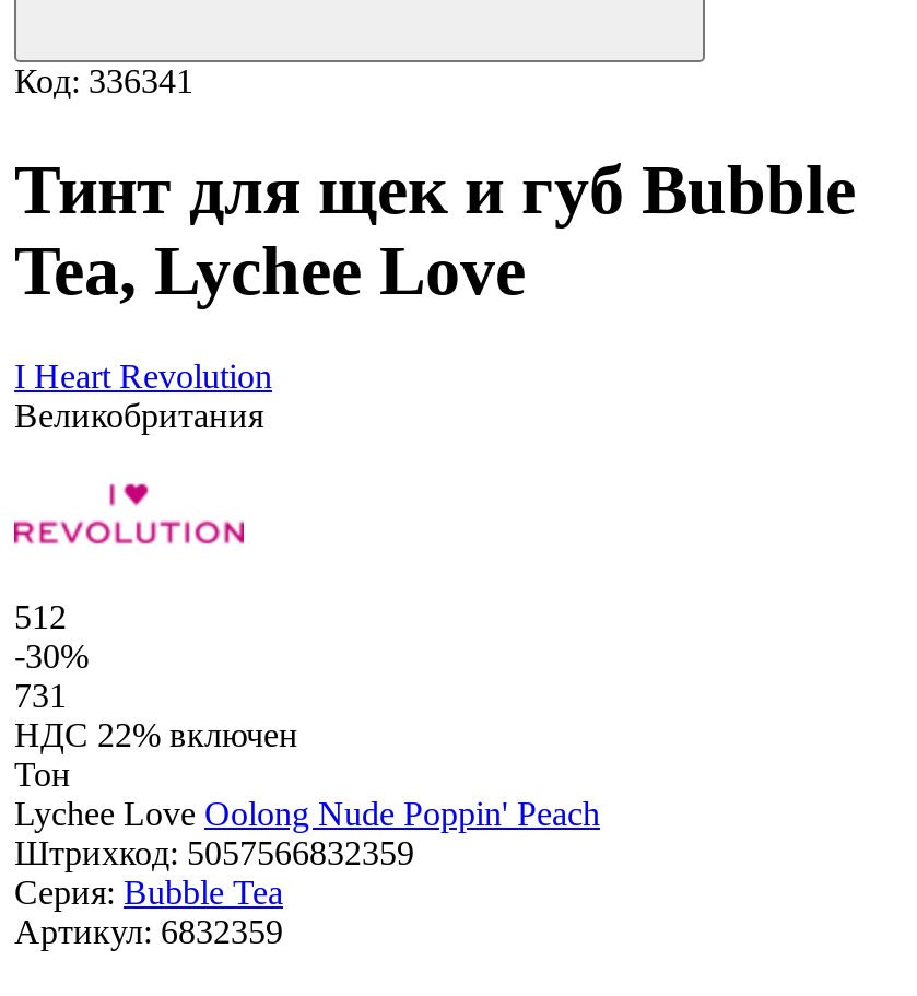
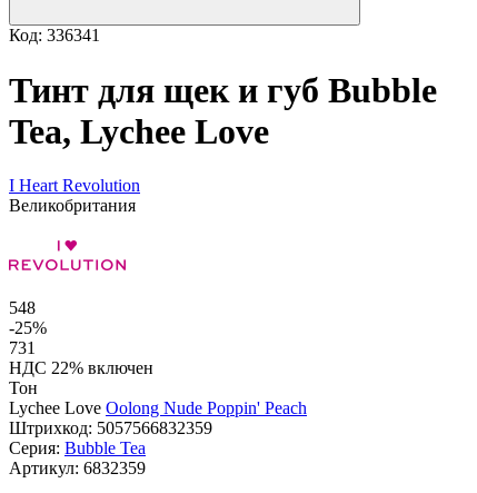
[14,599,67,636] 512 -> [9,299,36,318] 548
[14,638,89,675] -30% -> [9,319,47,338] -25%

